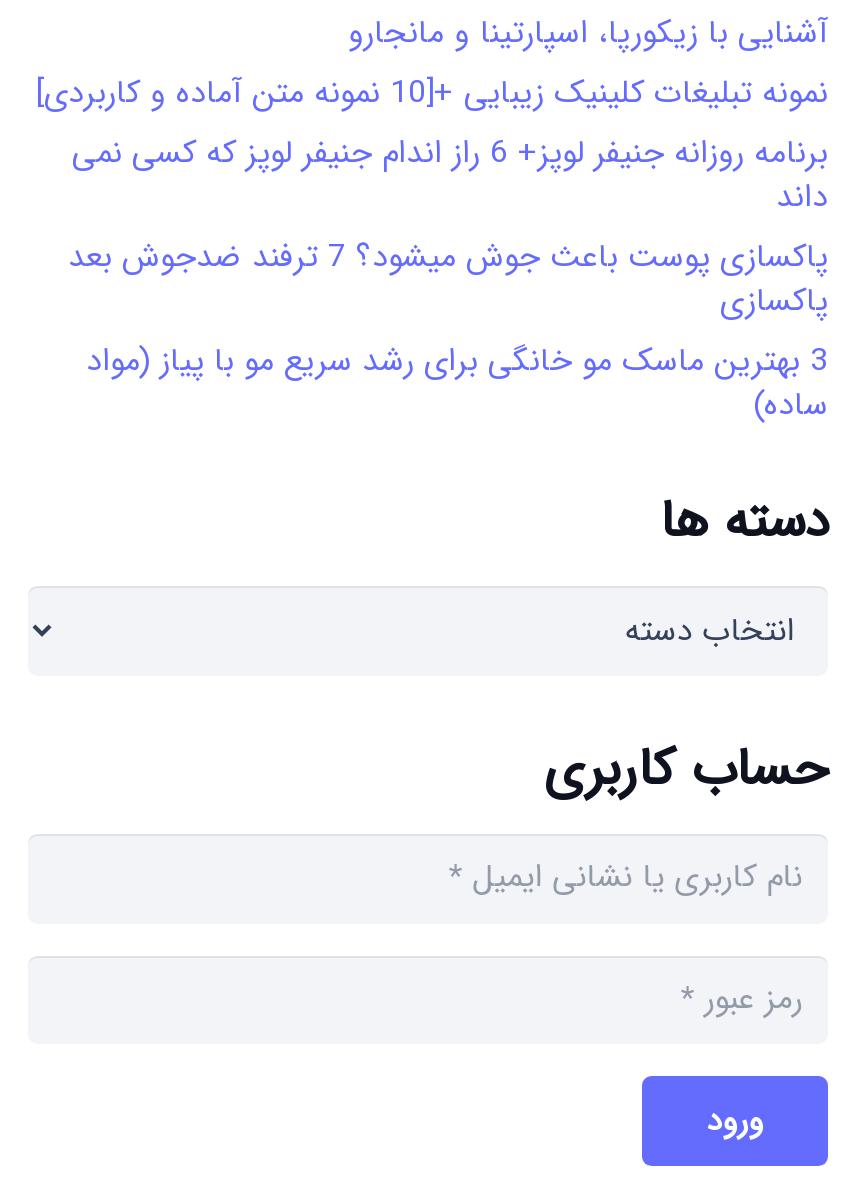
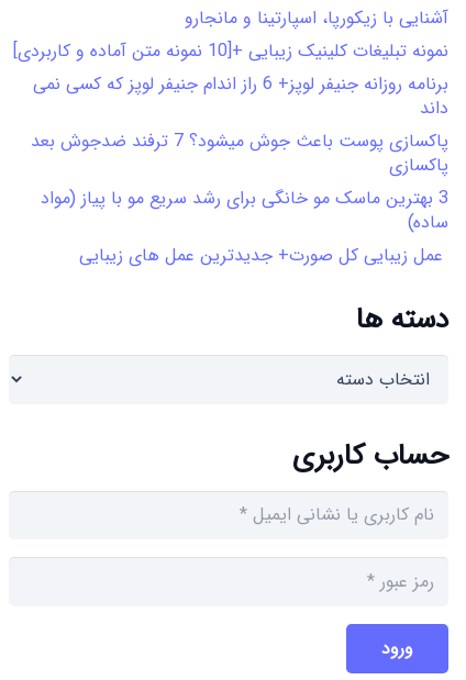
none -> [79,242,448,269] عمل زیبایی کل صورت+ جدیدترین عمل های زیبایی

